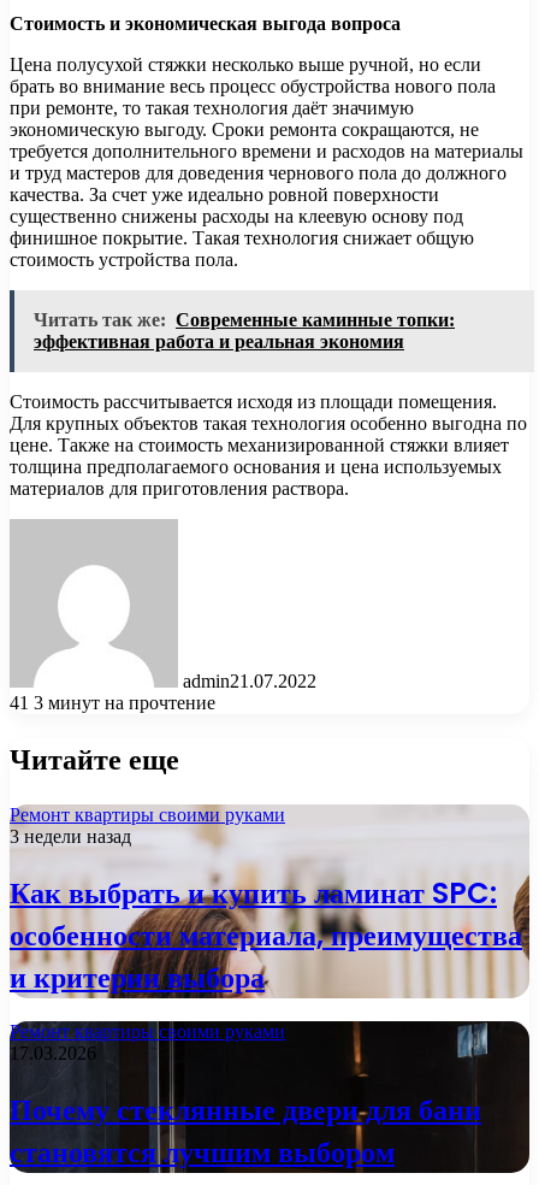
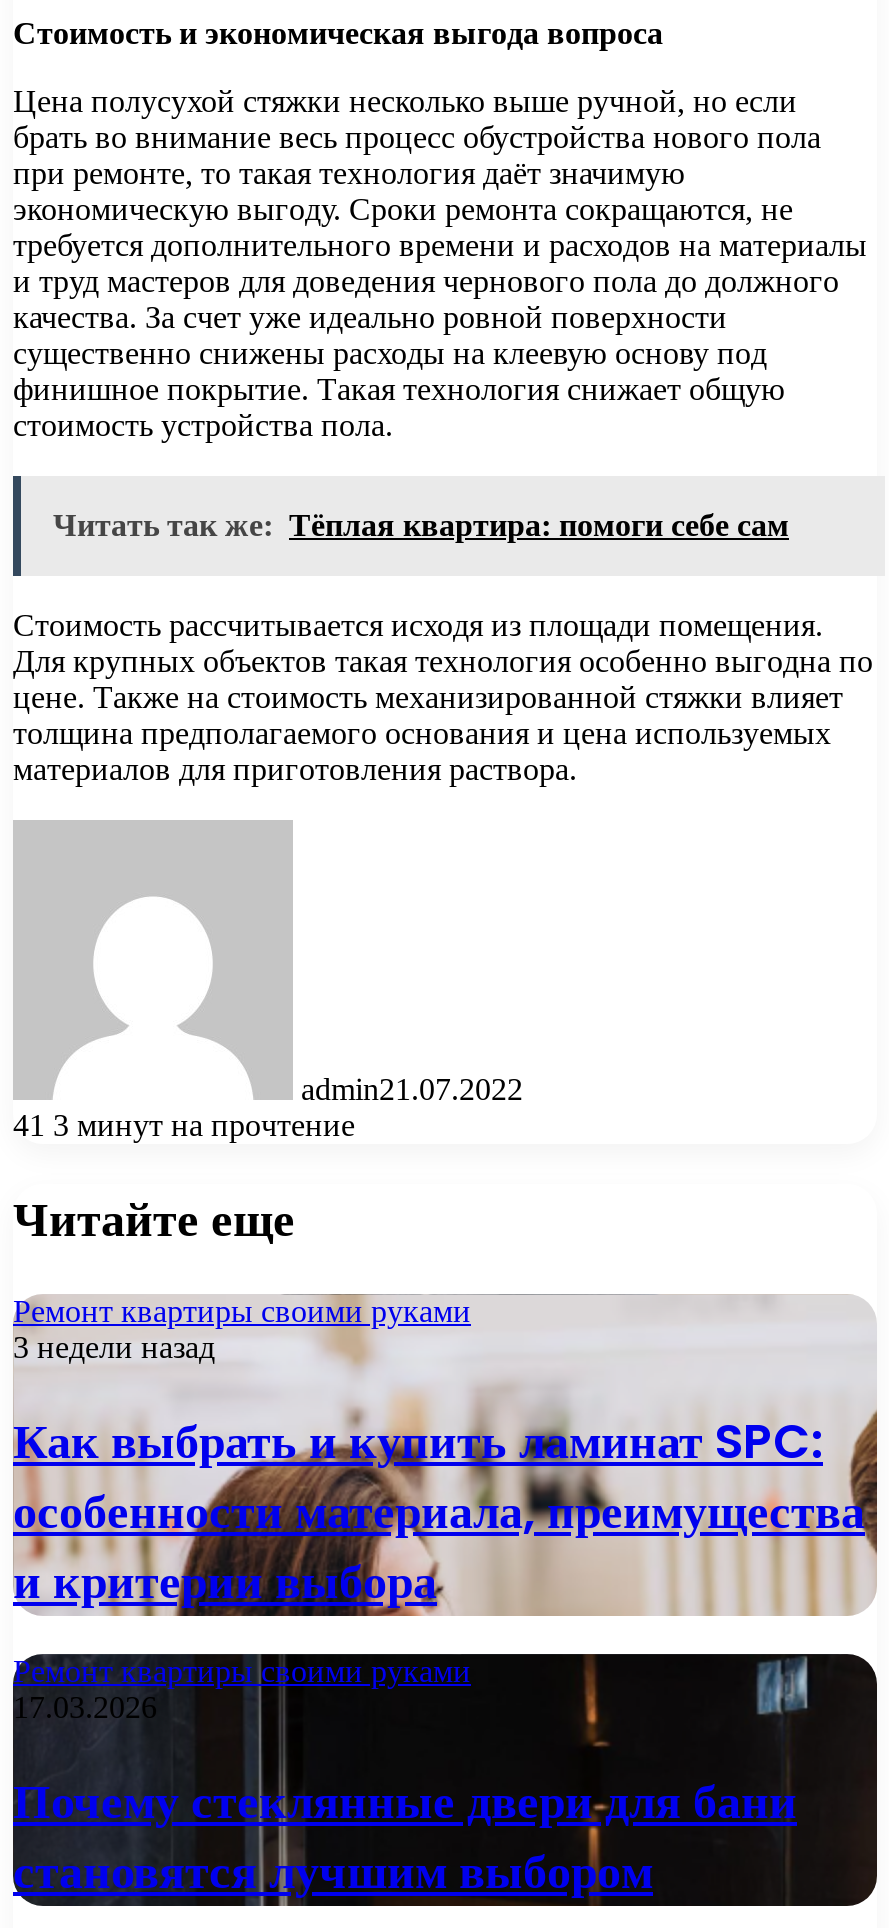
[34,309,455,351] Читать так же: Современные каминные топки: | эффективная работа и реальная экономия -> [53,508,789,542] Читать так же: Тёплая квартира: помоги себе сам

